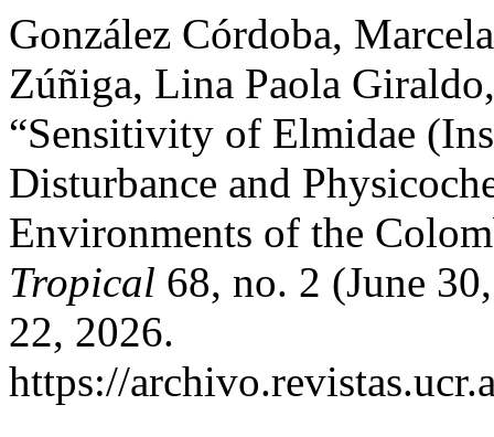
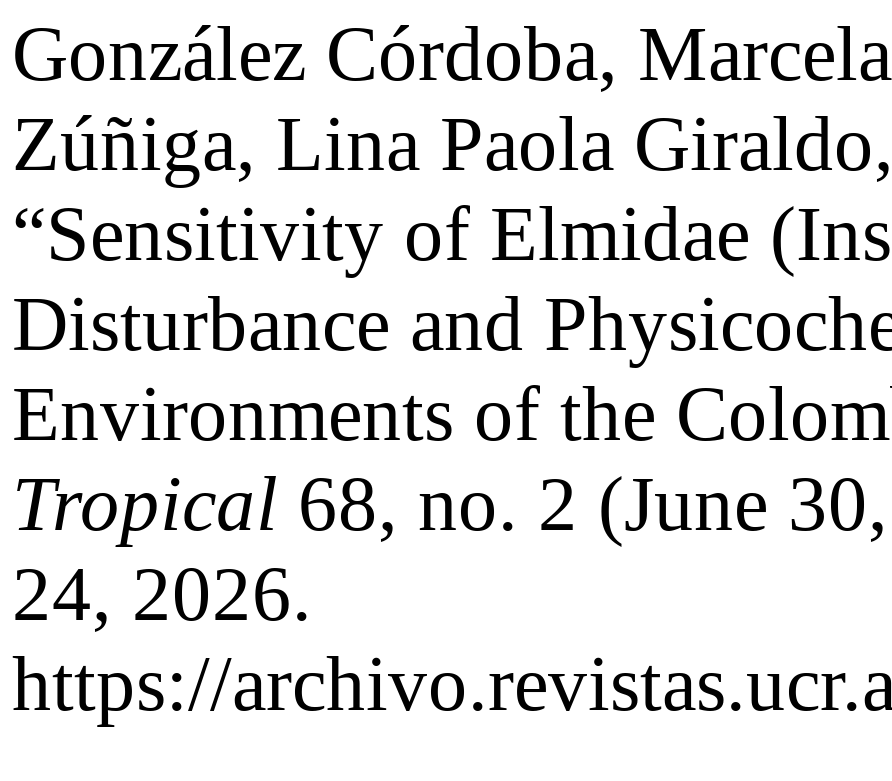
[9,308,174,355] 22, 2026. -> [12,550,312,636] 24, 2026.

